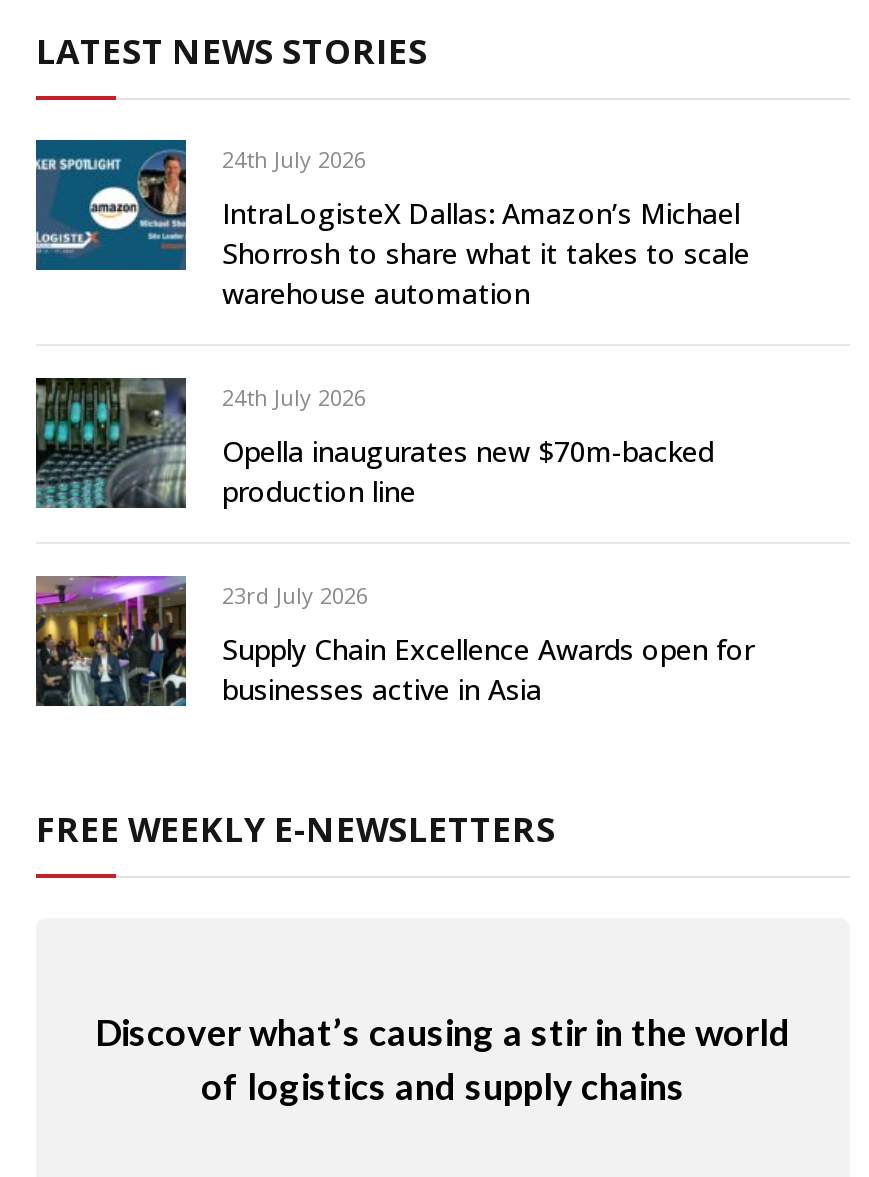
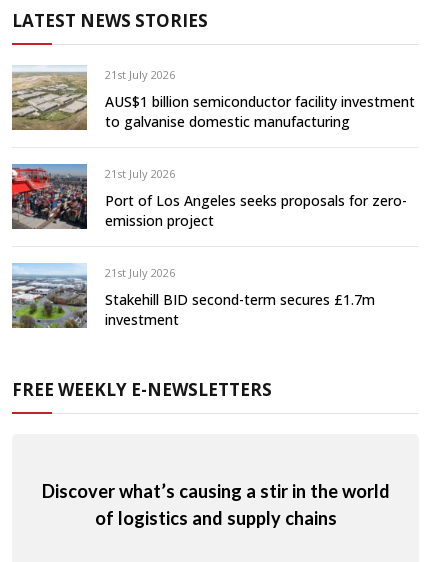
[34,138,366,272] [image] | 24th July 2026 -> [11,65,175,131] [image] | 21st July 2026
[222,193,750,311] IntraLogisteX Dallas: Amazon’s Michael | Shorrosh to share what it takes to scale | warehouse automation -> [105,92,415,131] AUS$1 billion semiconductor facility investment | to galvanise domestic manufacturing
[34,376,366,508] [image] | 24th July 2026 -> [11,163,175,230] [image] | 21st July 2026
[222,431,714,509] Opella inaugurates new $70m-backed | production line -> [105,191,407,230] Port of Los Angeles seeks proposals for zero- | emission project
[34,574,368,708] [image] | 23rd July 2026 -> [11,263,175,329] [image] | 21st July 2026
[222,629,754,707] Supply Chain Excellence Awards open for | businesses active in Asia -> [105,290,375,329] Stakehill BID second-term secures £1.7m | investment

